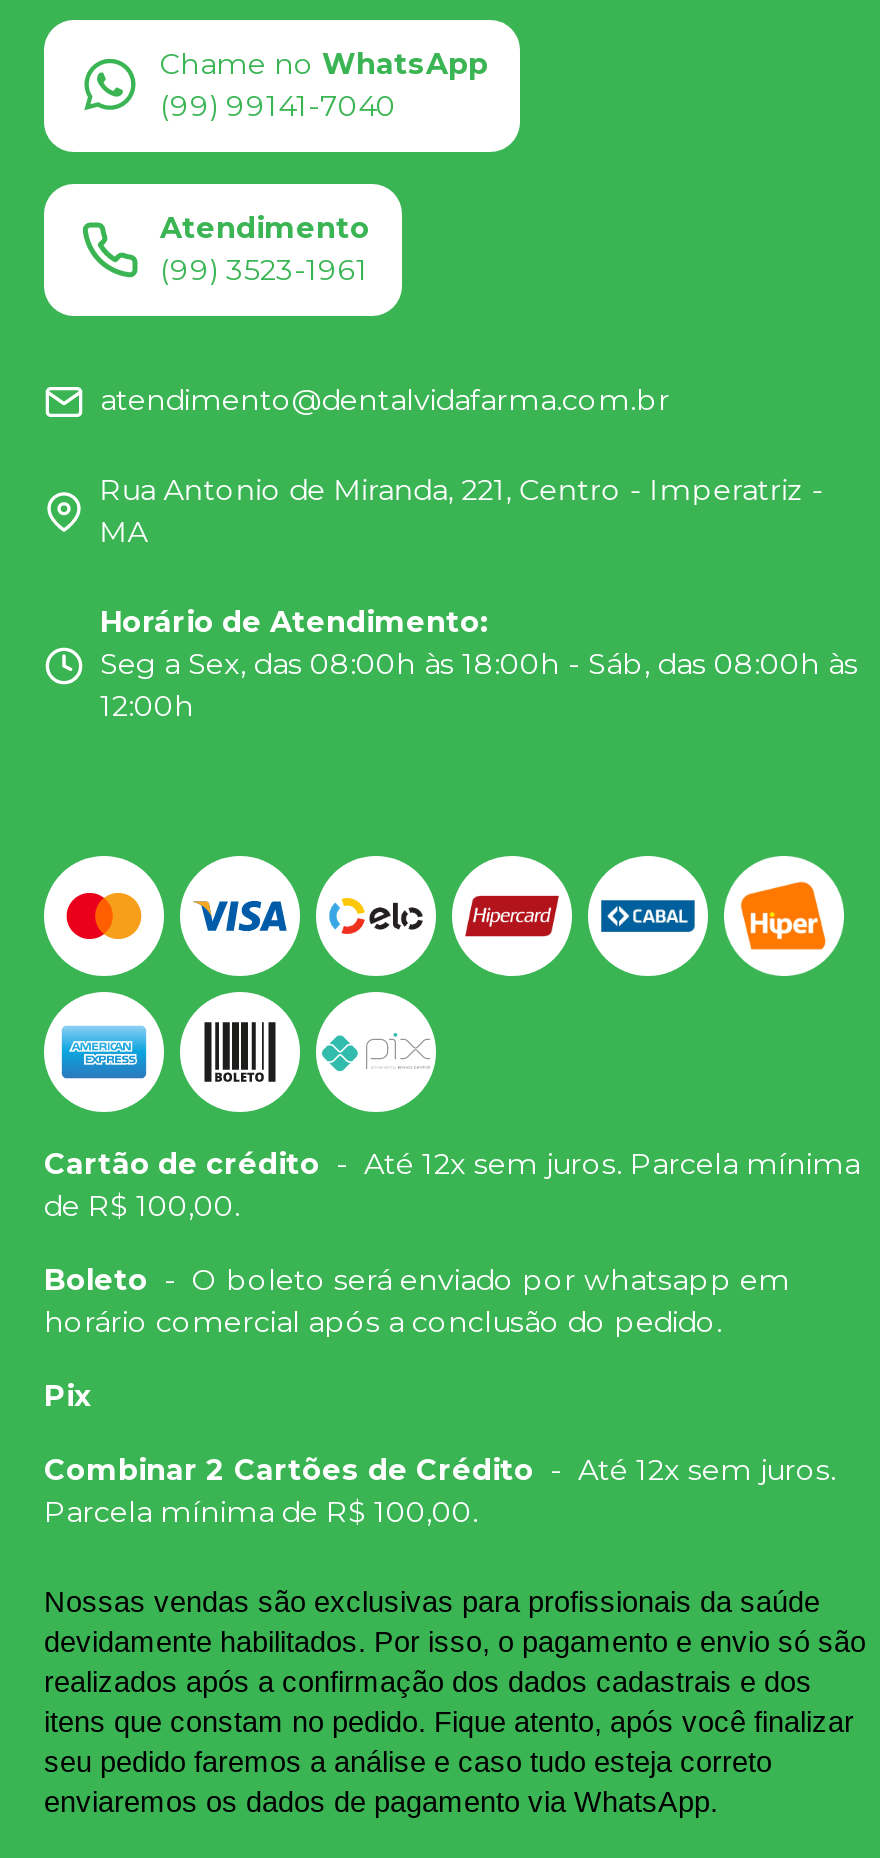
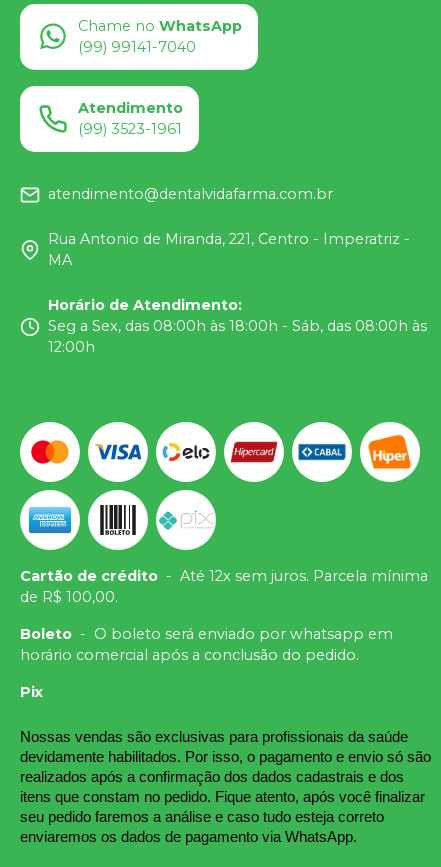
[44,1452,836,1530] Combinar 2 Cartões de Crédito - Até 12x sem juros. | Parcela mínima de R$ 100,00. -> none

